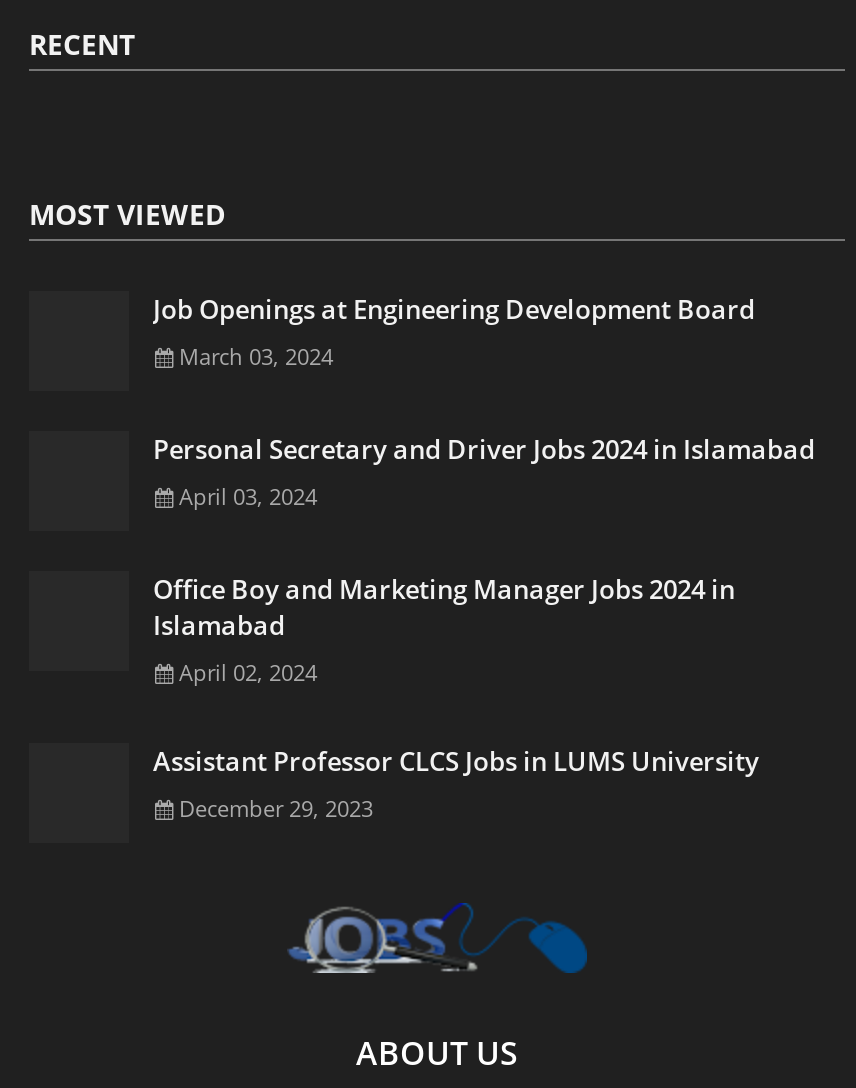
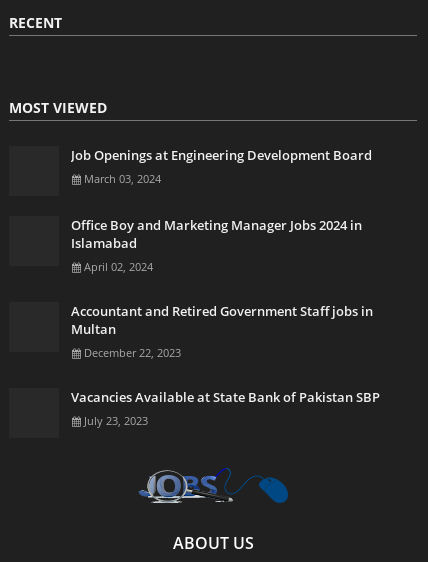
[153,431,815,511] Personal Secretary and Driver Jobs 2024 in Islamabad | April 03, 2024 -> none
moved [153,571,735,687] -> [71,216,362,274]: Office Boy and Marketing Manager Jobs 2024 in | Islamabad | April 02, 2024
[153,743,759,823] Assistant Professor CLCS Jobs in LUMS University | December 29, 2023 -> [71,302,380,428] Accountant and Retired Government Staff jobs in | Multan | December 22, 2023 | Vacancies Available at State Bank of Pakistan SBP | July 23, 2023

